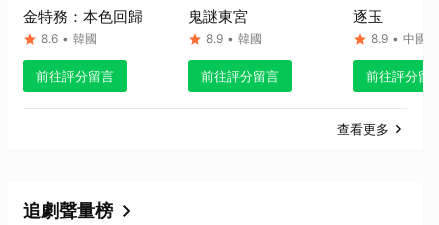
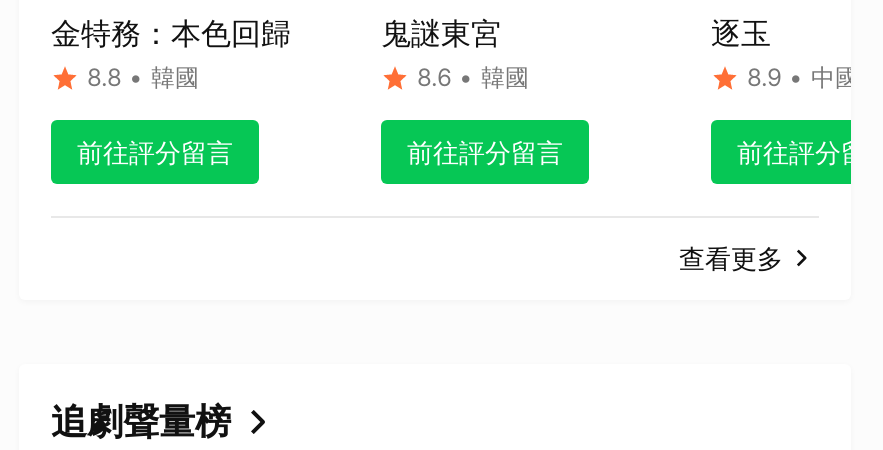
[41,30,97,45] 8.6 • 韓國 -> [87,61,199,91] 8.8 • 韓國
[206,30,262,45] 8.9 • 韓國 -> [417,61,529,91] 8.6 • 韓國

